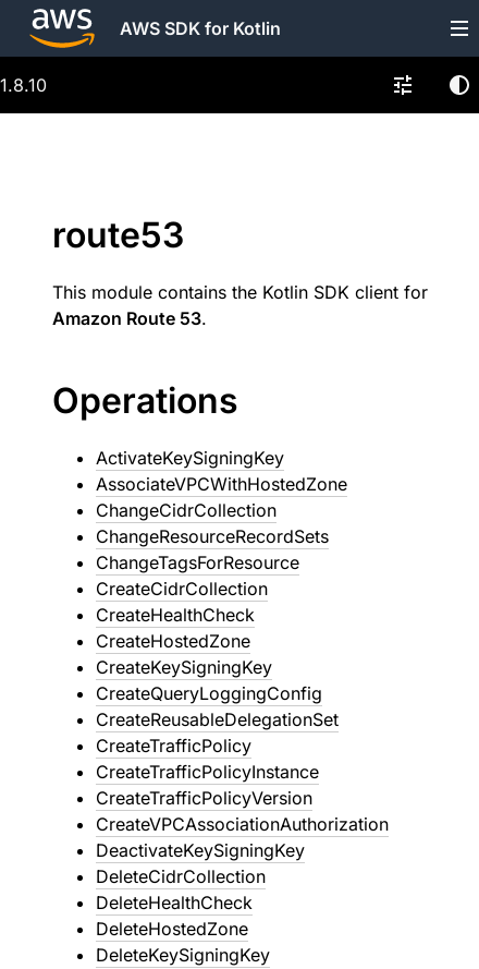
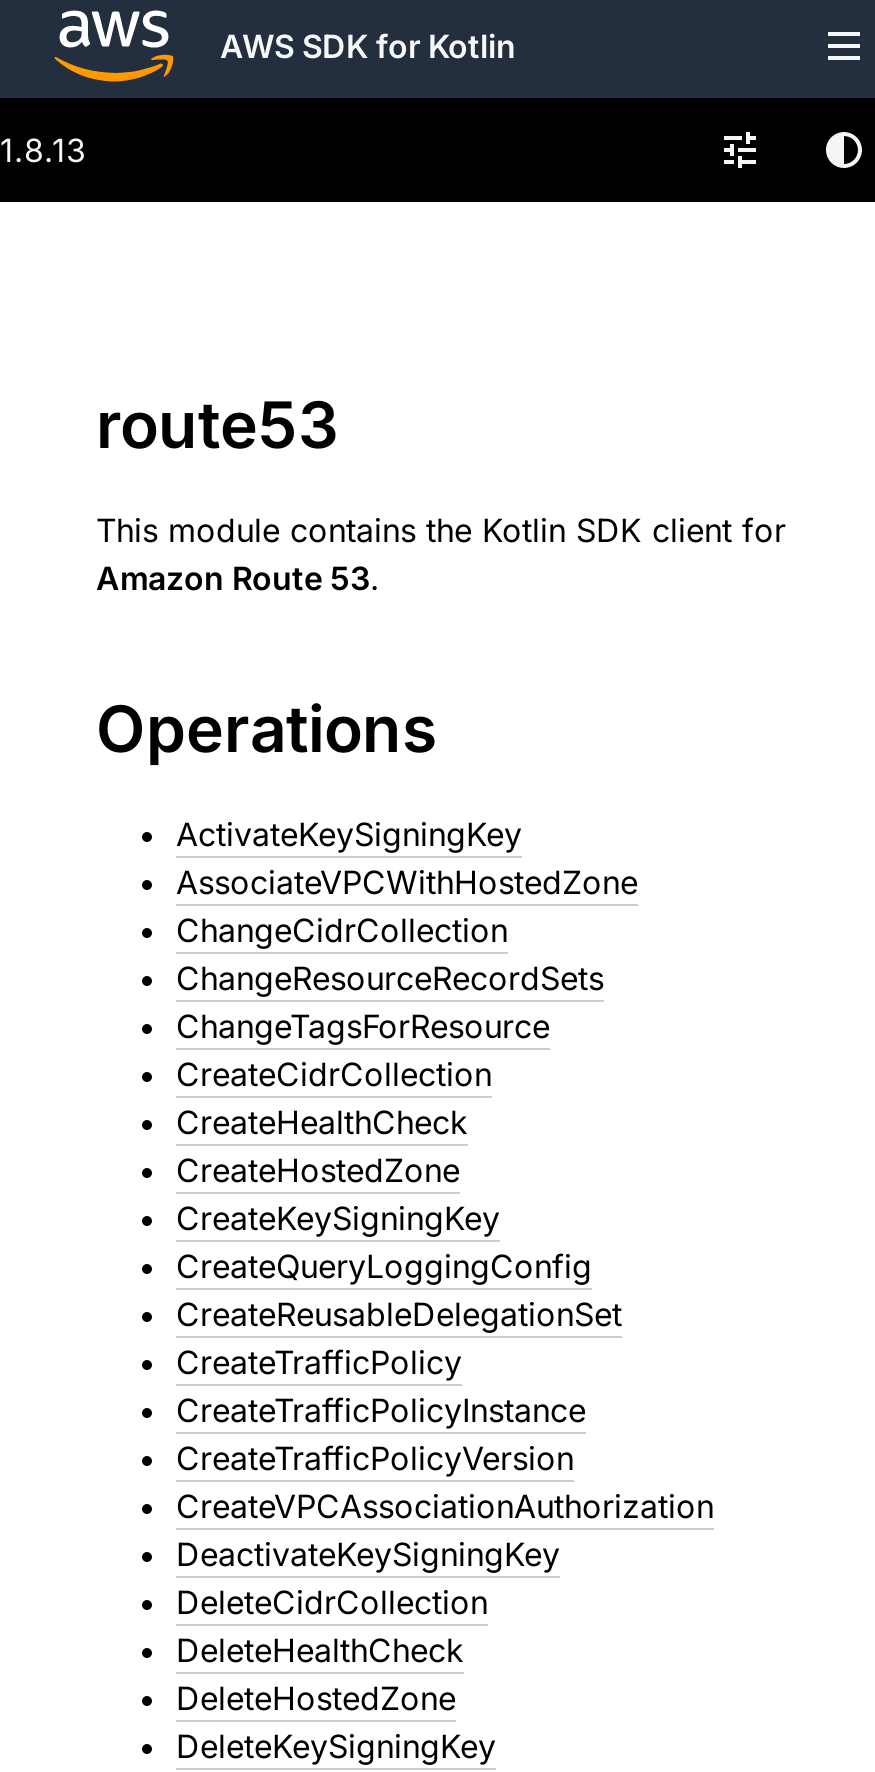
[0,74,47,96] 1.8.10 -> [0,130,86,170] 1.8.13

